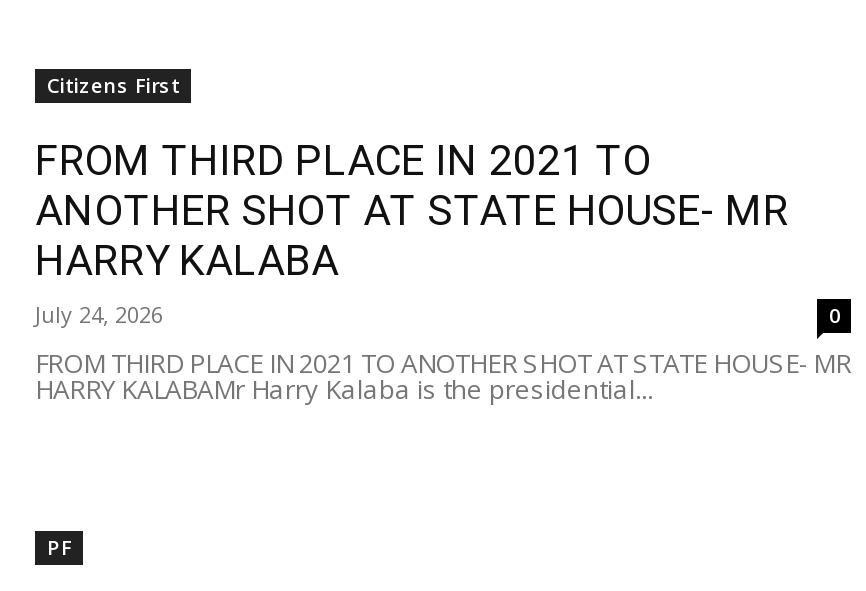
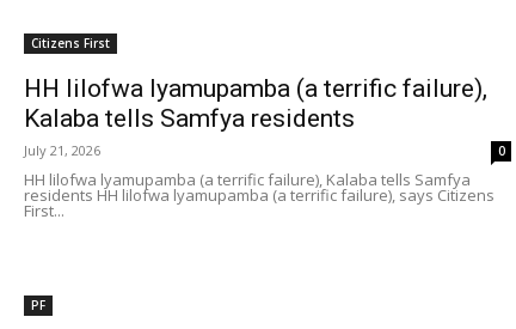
[35,137,789,329] FROM THIRD PLACE IN 2021 TO | ANOTHER SHOT AT STATE HOUSE- MR | HARRY KALABA | July 24, 2026 -> [24,74,487,159] HH lilofwa lyamupamba (a terrific failure), | Kalaba tells Samfya residents | July 21, 2026
[35,345,851,407] FROM THIRD PLACE IN 2021 TO ANOTHER SHOT AT STATE HOUSE- MR | HARRY KALABAMr Harry Kalaba is the presidential... -> [24,169,494,221] HH lilofwa lyamupamba (a terrific failure), Kalaba tells Samfya | residents HH lilofwa lyamupamba (a terrific failure), says Citizens | First...

